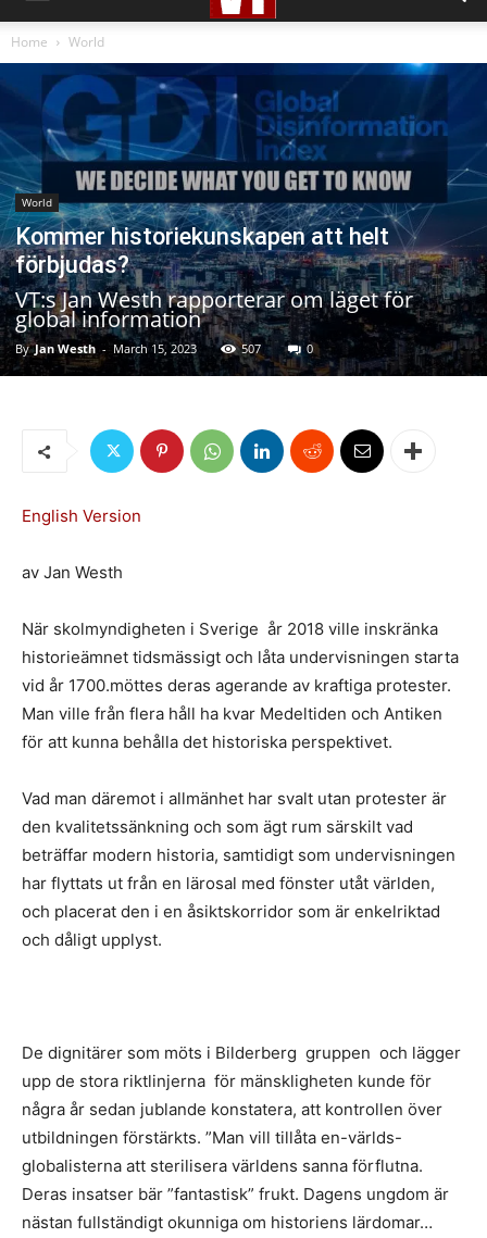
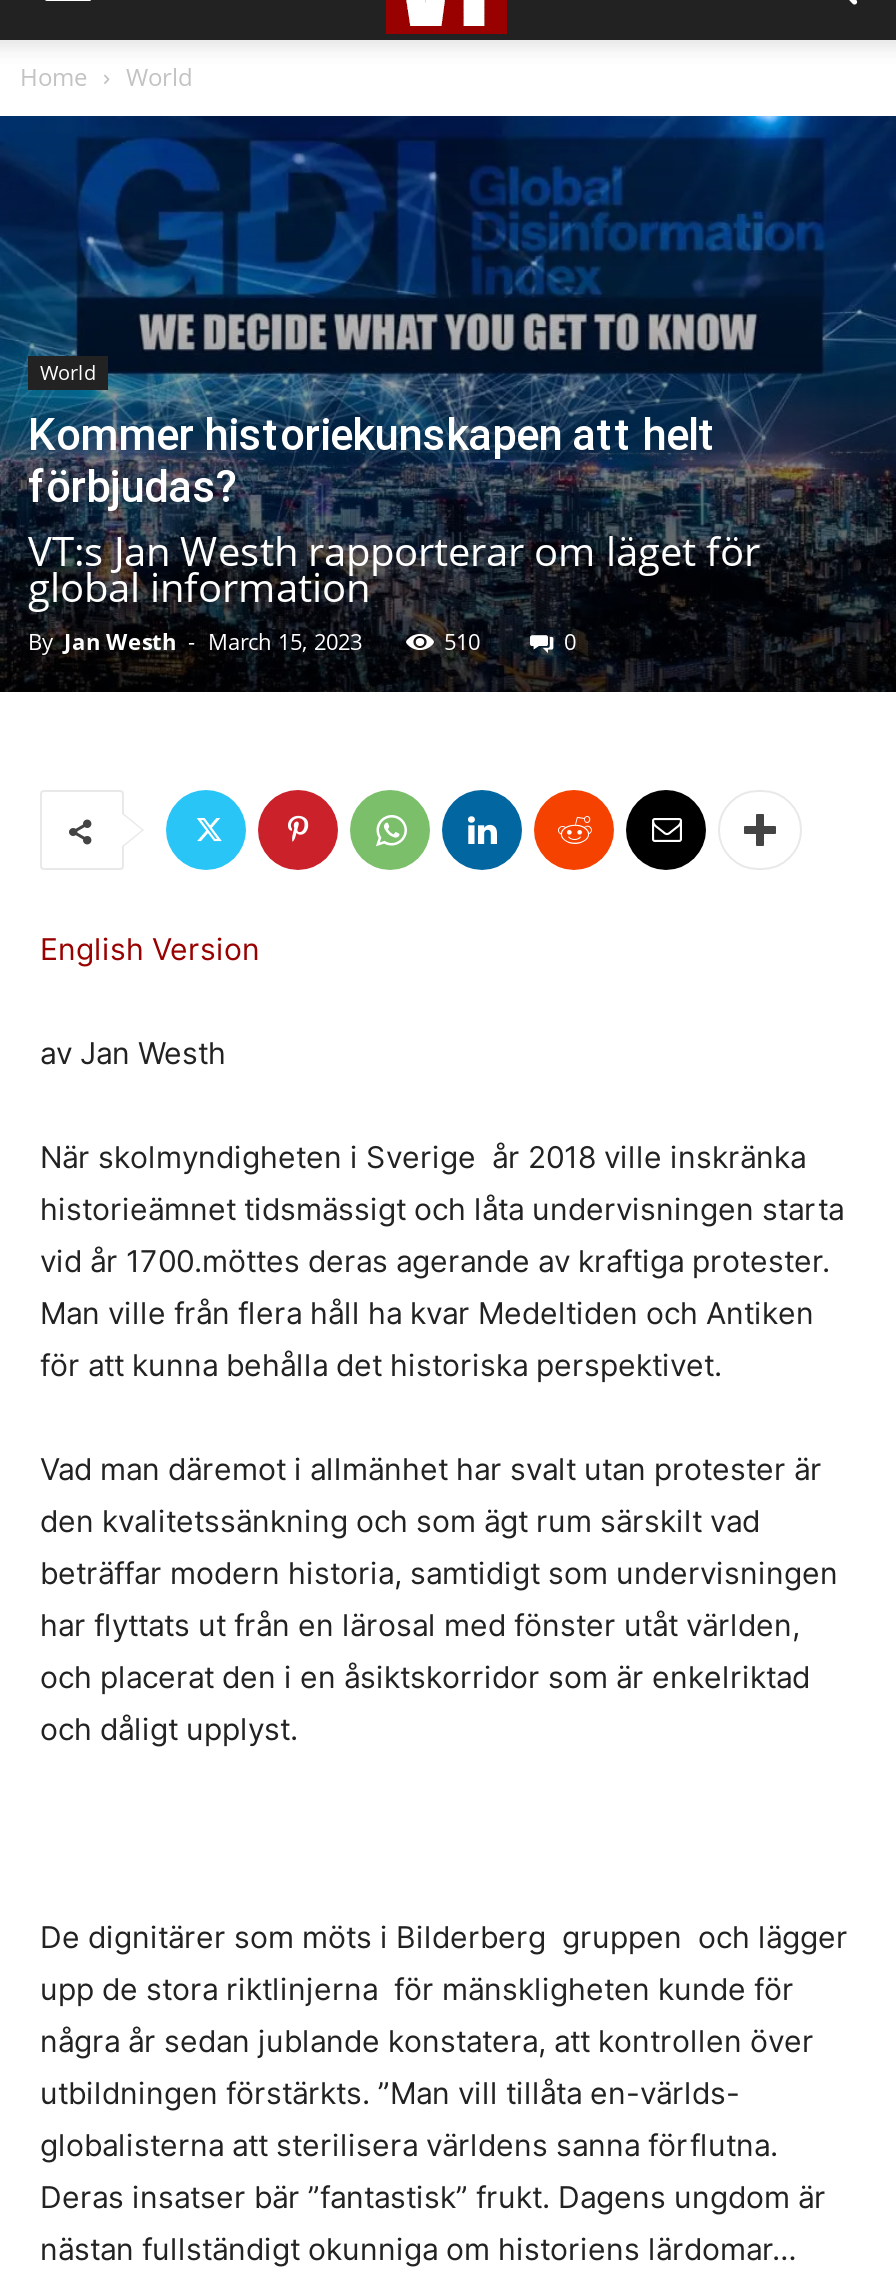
[241,341,261,357] 507 -> [444,626,480,656] 510

